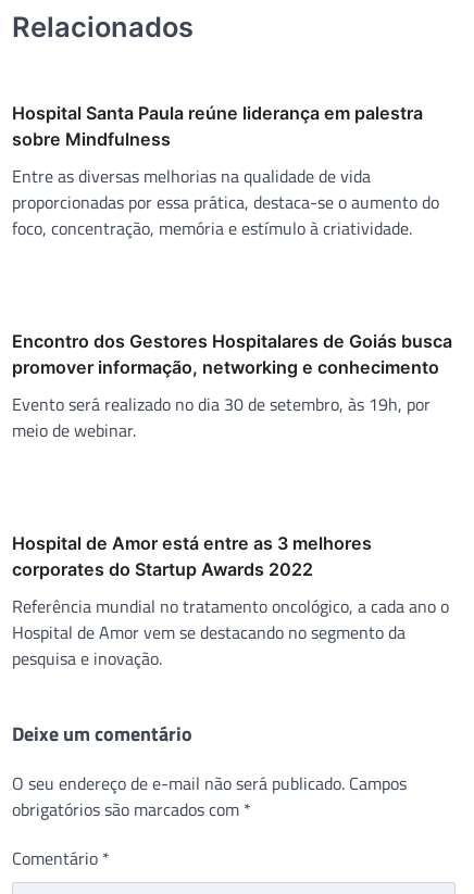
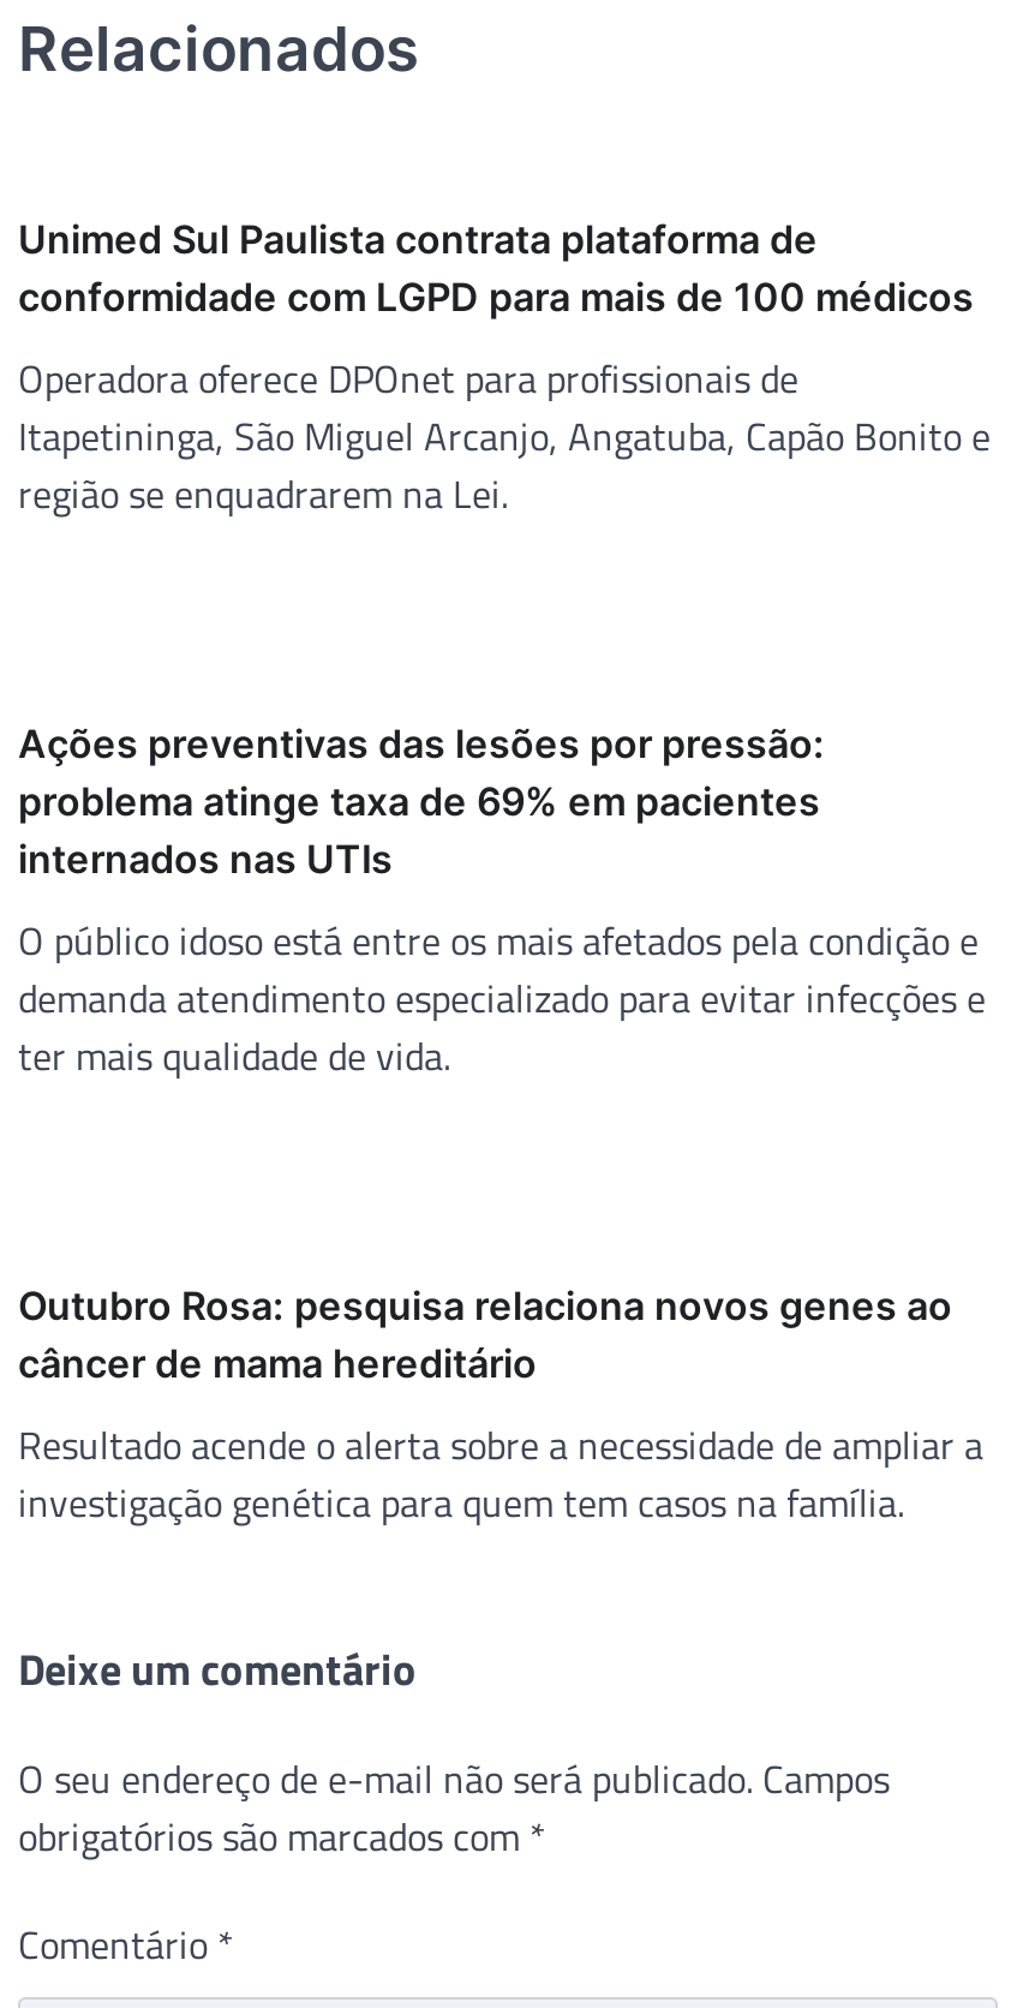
[12,102,423,149] Hospital Santa Paula reúne liderança em palestra | sobre Mindfulness -> [18,214,974,319] Unimed Sul Paulista contrata plataforma de | conformidade com LGPD para mais de 100 médicos
[12,162,439,241] Entre as diversas melhorias na qualidade de vida | proporcionadas por essa prática, destaca-se o aumento do | foco, concentração, memória e estímulo à criatividade. -> [18,348,991,521] Operadora oferece DPOnet para profissionais de | Itapetininga, São Miguel Arcanjo, Angatuba, Capão Bonito e | região se enquadrarem na Lei.
[12,330,452,377] Encontro dos Gestores Hospitalares de Goiás busca | promover informação, networking e conhecimento -> [18,718,825,882] Ações preventivas das lesões por pressão: | problema atinge taxa de 69% em pacientes | internados nas UTIs
[12,391,431,443] Evento será realizado no dia 30 de setembro, às 19h, por | meio de webinar. -> [18,910,986,1083] O público idoso está entre os mais afetados pela condição e | demanda atendimento especializado para evitar infecções e | ter mais qualidade de vida.
[12,532,372,580] Hospital de Amor está entre as 3 melhores | corporates do Startup Awards 2022 -> [18,1280,952,1386] Outubro Rosa: pesquisa relaciona novos genes ao | câncer de mama hereditário
[12,593,449,671] Referência mundial no tratamento oncológico, a cada ano o | Hospital de Amor vem se destacando no segmento da | pesquisa e inovação. -> [18,1415,983,1530] Resultado acende o alerta sobre a necessidade de ampliar a | investigação genética para quem tem casos na família.

